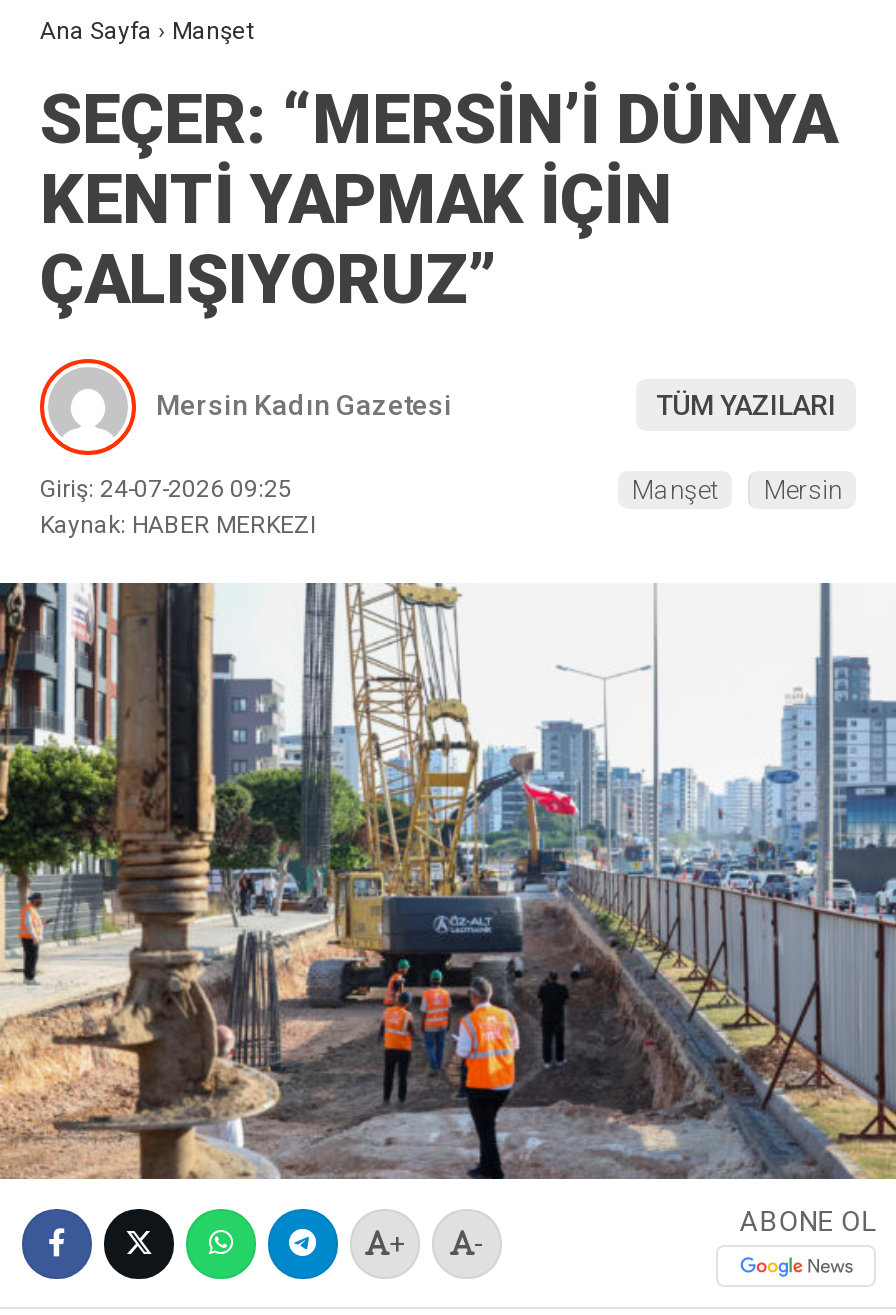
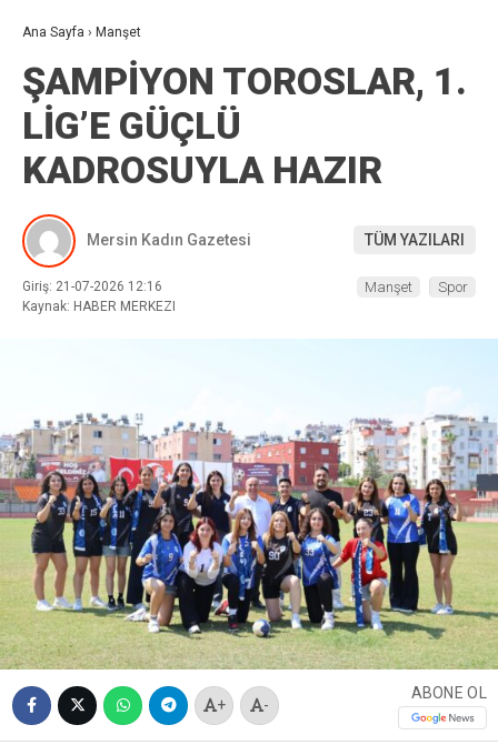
[40,78,836,318] SEÇER: “MERSİN’İ DÜNYA | KENTİ YAPMAK İÇİN | ÇALIŞIYORUZ” -> [22,58,467,192] ŞAMPİYON TOROSLAR, 1. | LİG’E GÜÇLÜ | KADROSUYLA HAZIR
[40,474,292,502] Giriş: 24-07-2026 09:25 -> [22,278,162,294] Giriş: 21-07-2026 12:16
[764,474,842,504] Mersin -> [438,278,468,295] Spor
[6,581,890,1181] [image] -> [3,339,495,671] [image]

